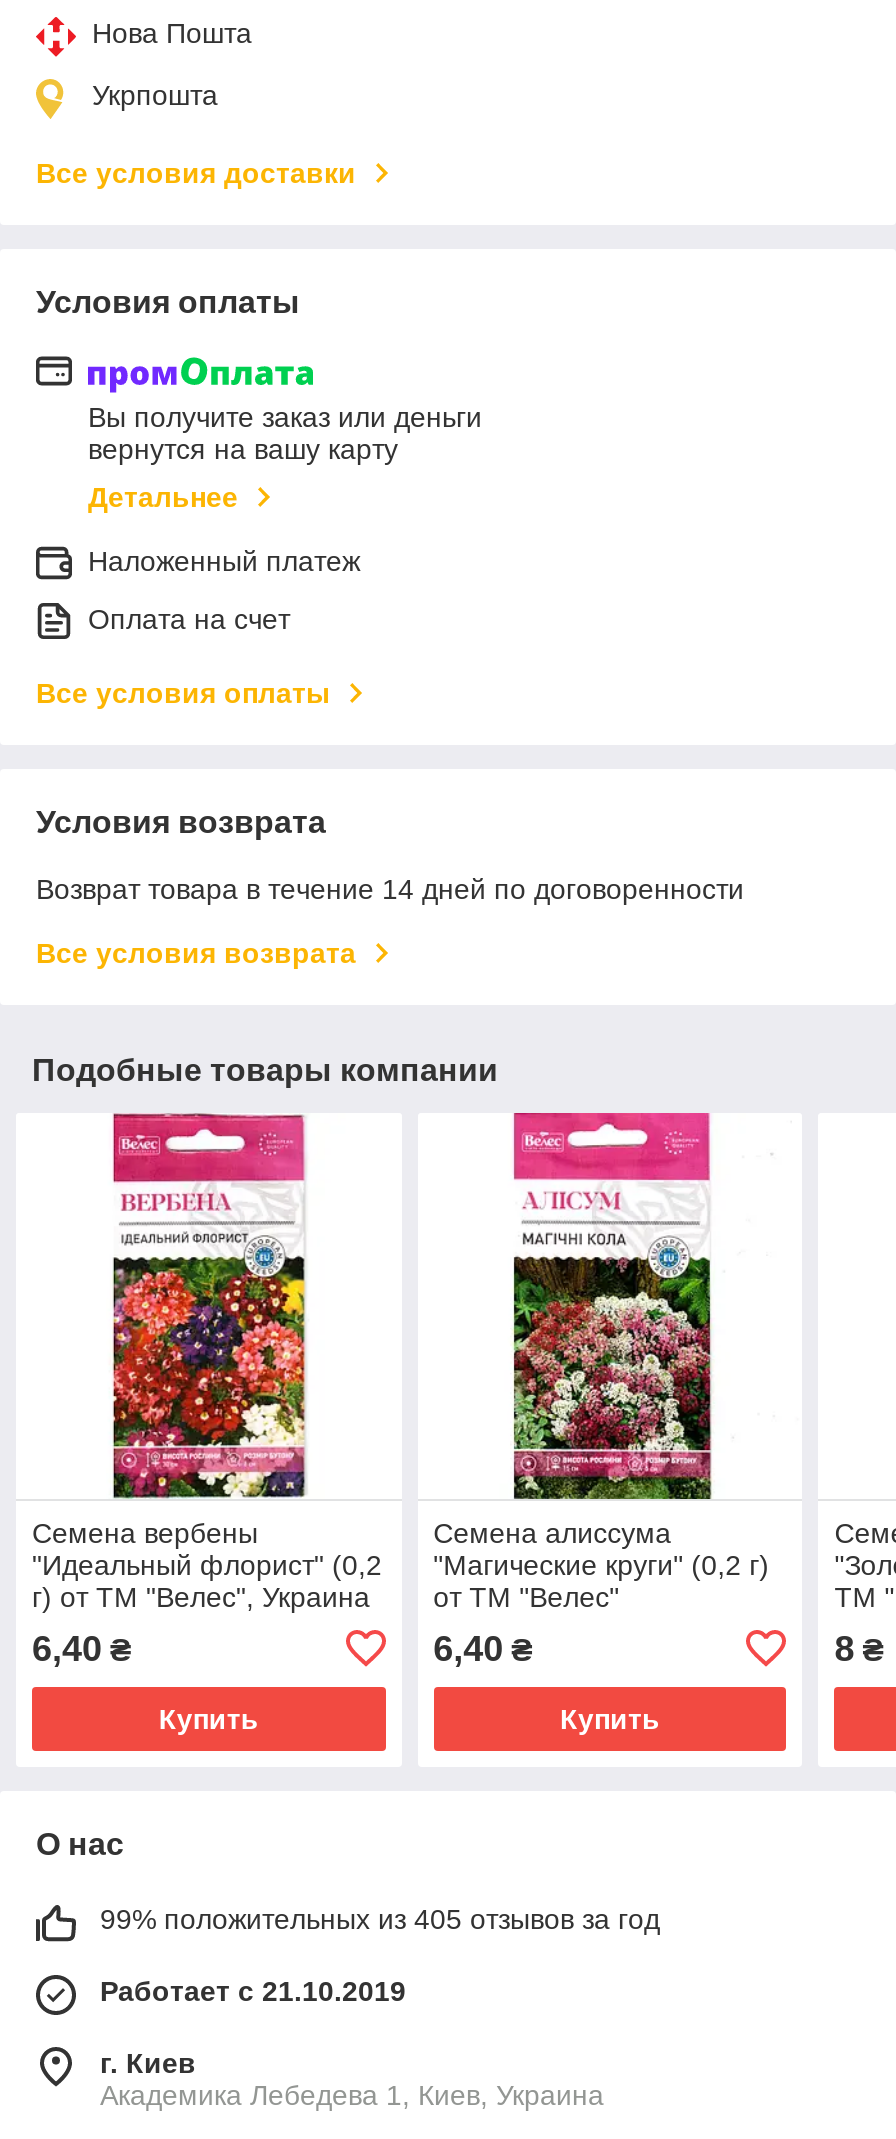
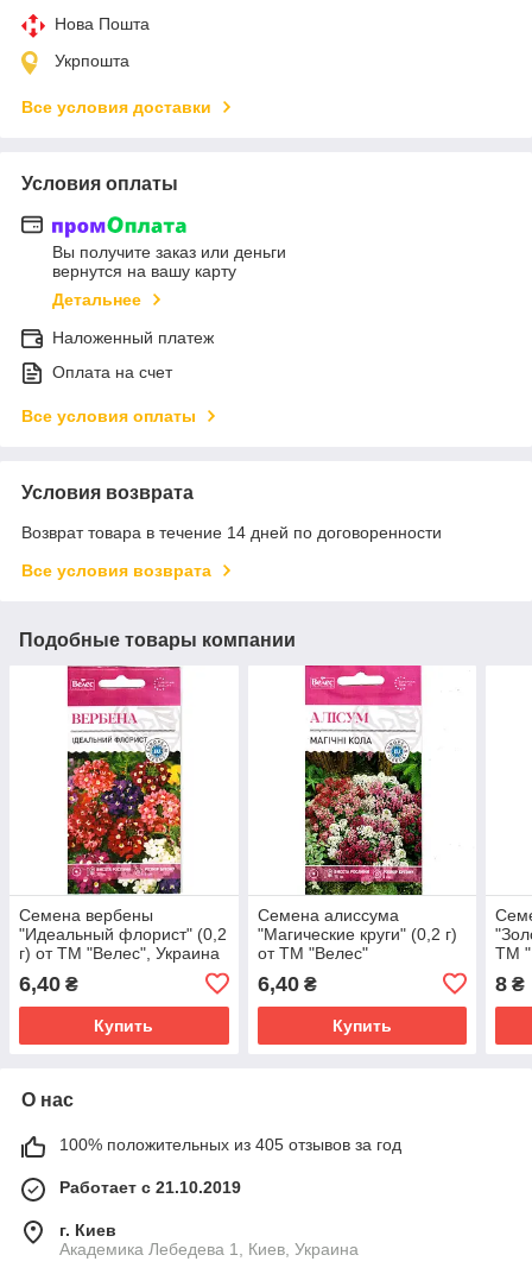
[100,1903,660,1935] 99% положительных из 405 отзывов за год -> [59,1135,401,1154] 100% положительных из 405 отзывов за год

